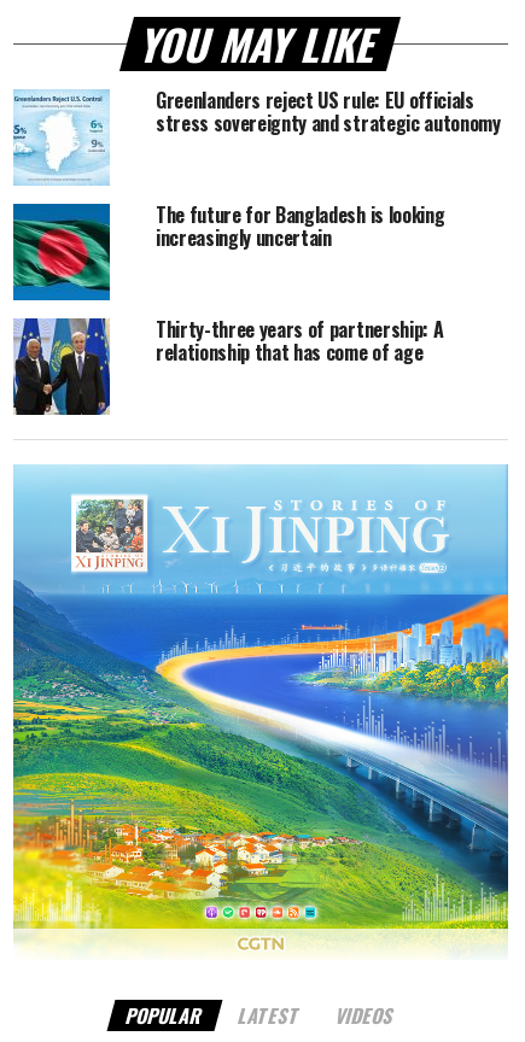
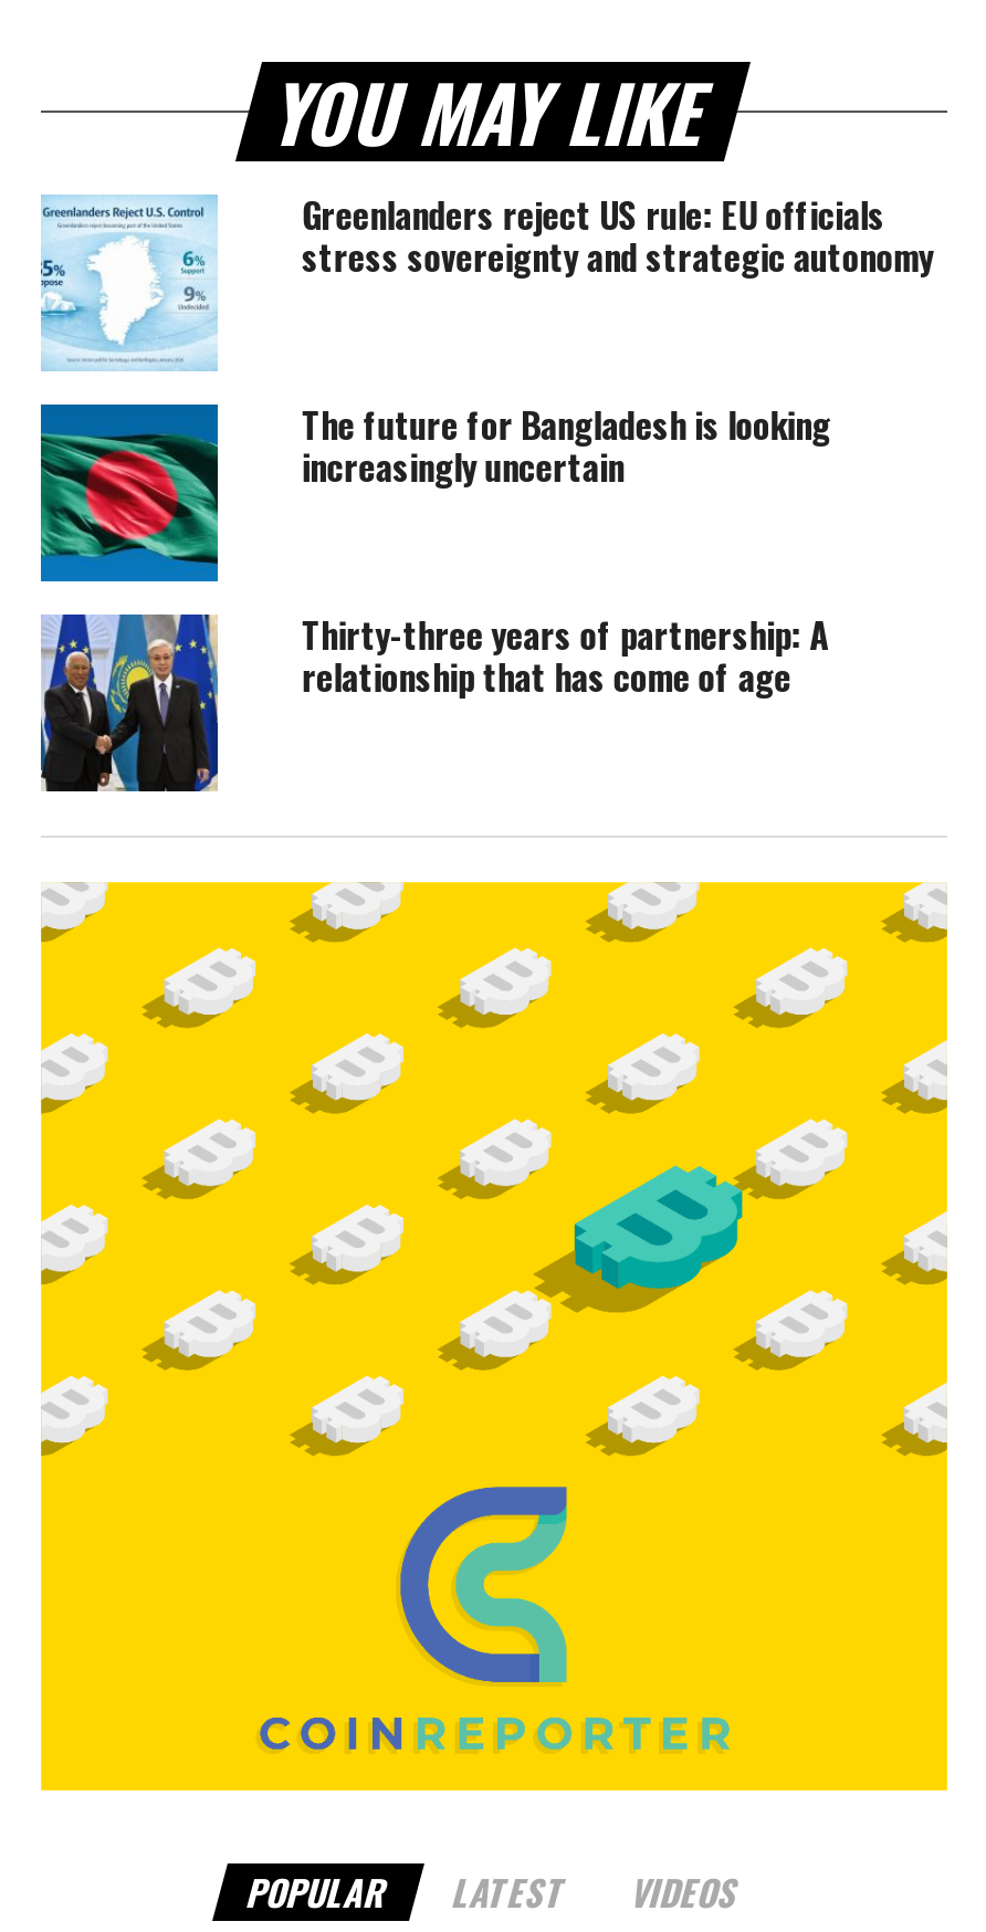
[12,464,509,960] [image] -> [39,880,950,1793] [image]

